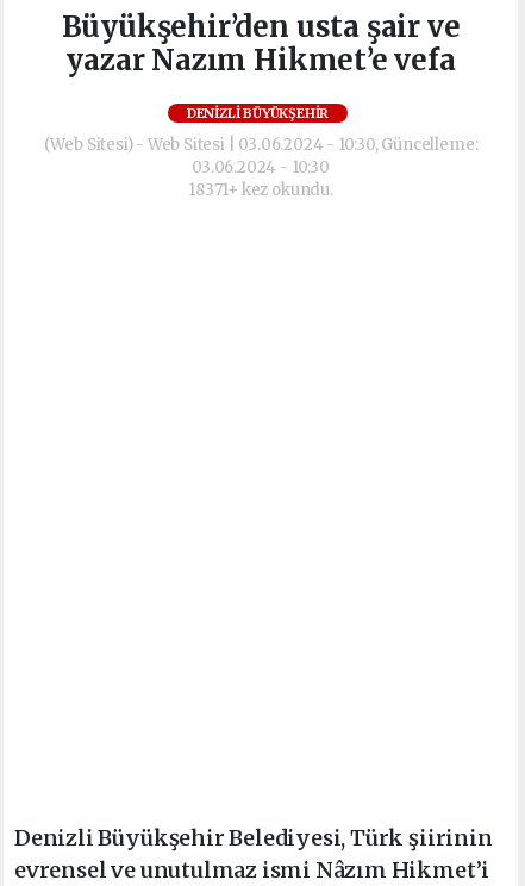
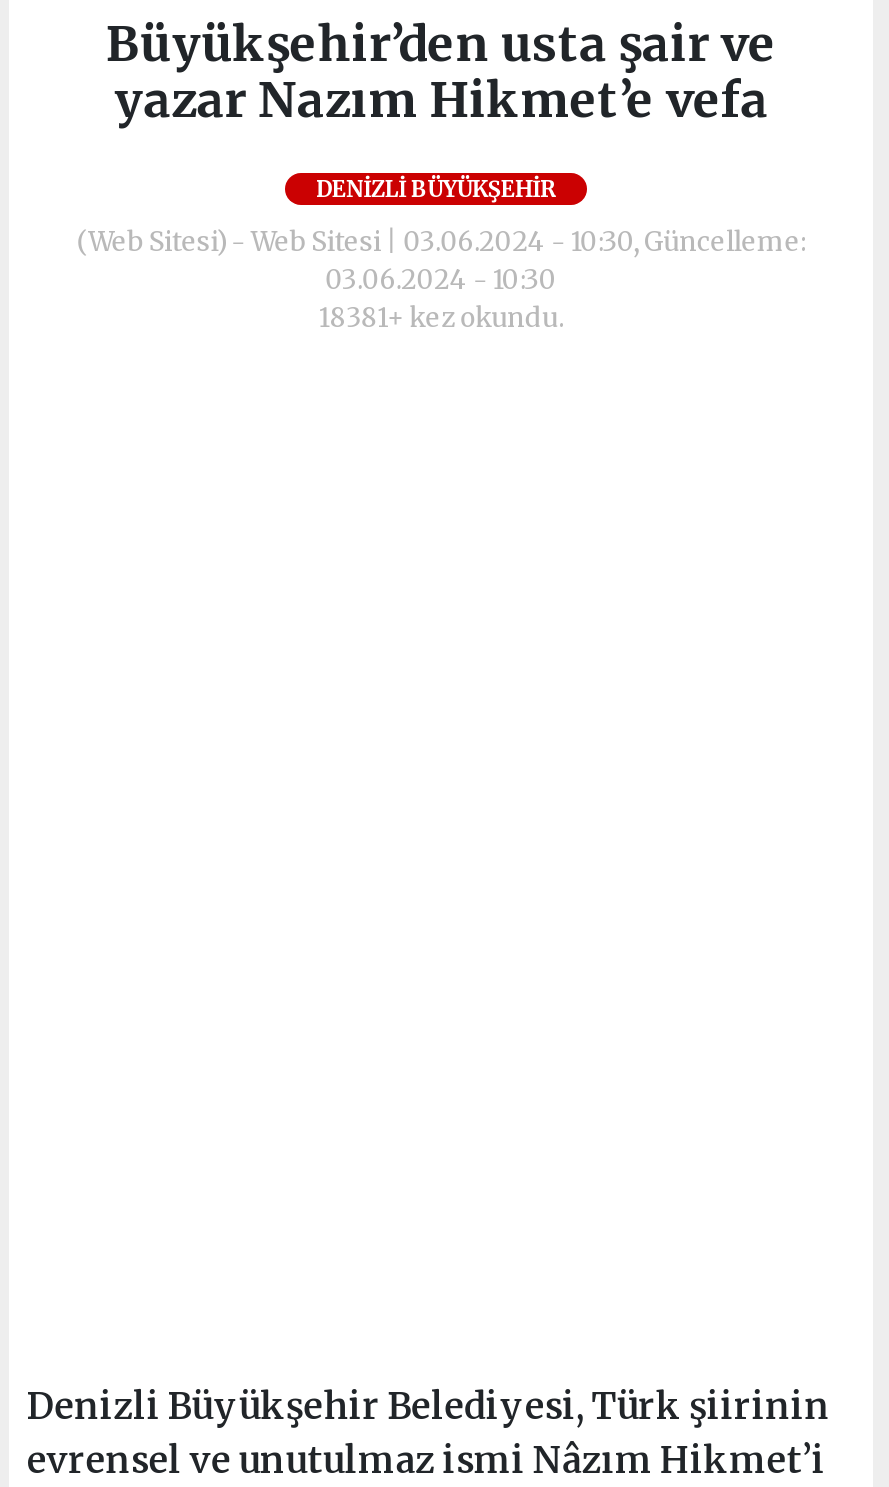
[188,180,333,200] 18371+ kez okundu. -> [318,301,564,335] 18381+ kez okundu.

